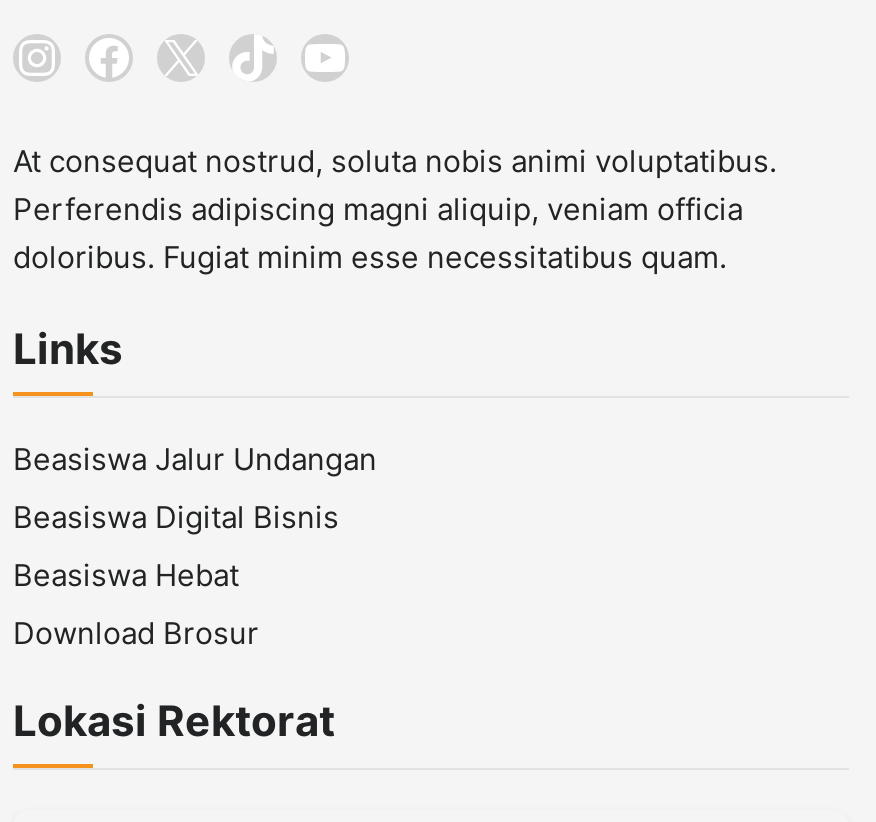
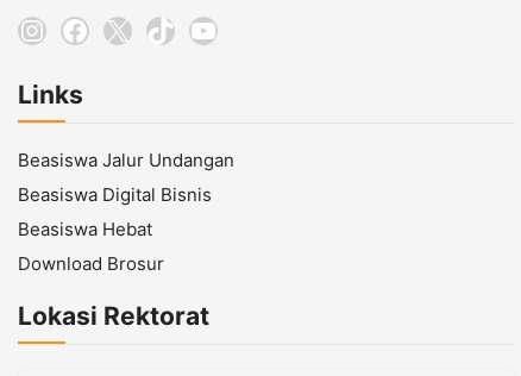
[13,142,777,276] At consequat nostrud, soluta nobis animi voluptatibus. | Perferendis adipiscing magni aliquip, veniam officia | doloribus. Fugiat minim esse necessitatibus quam. -> none

